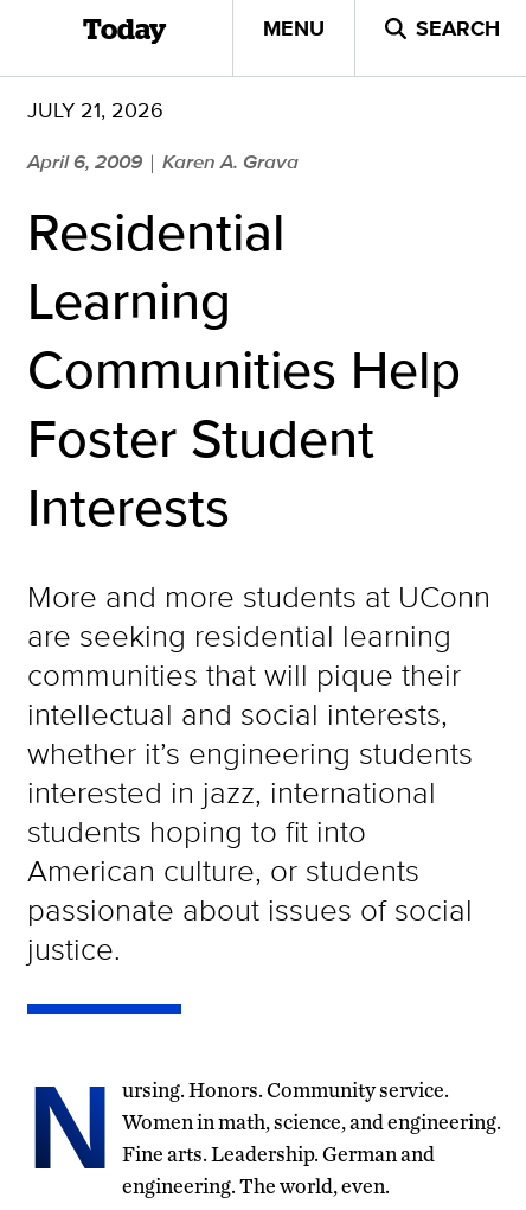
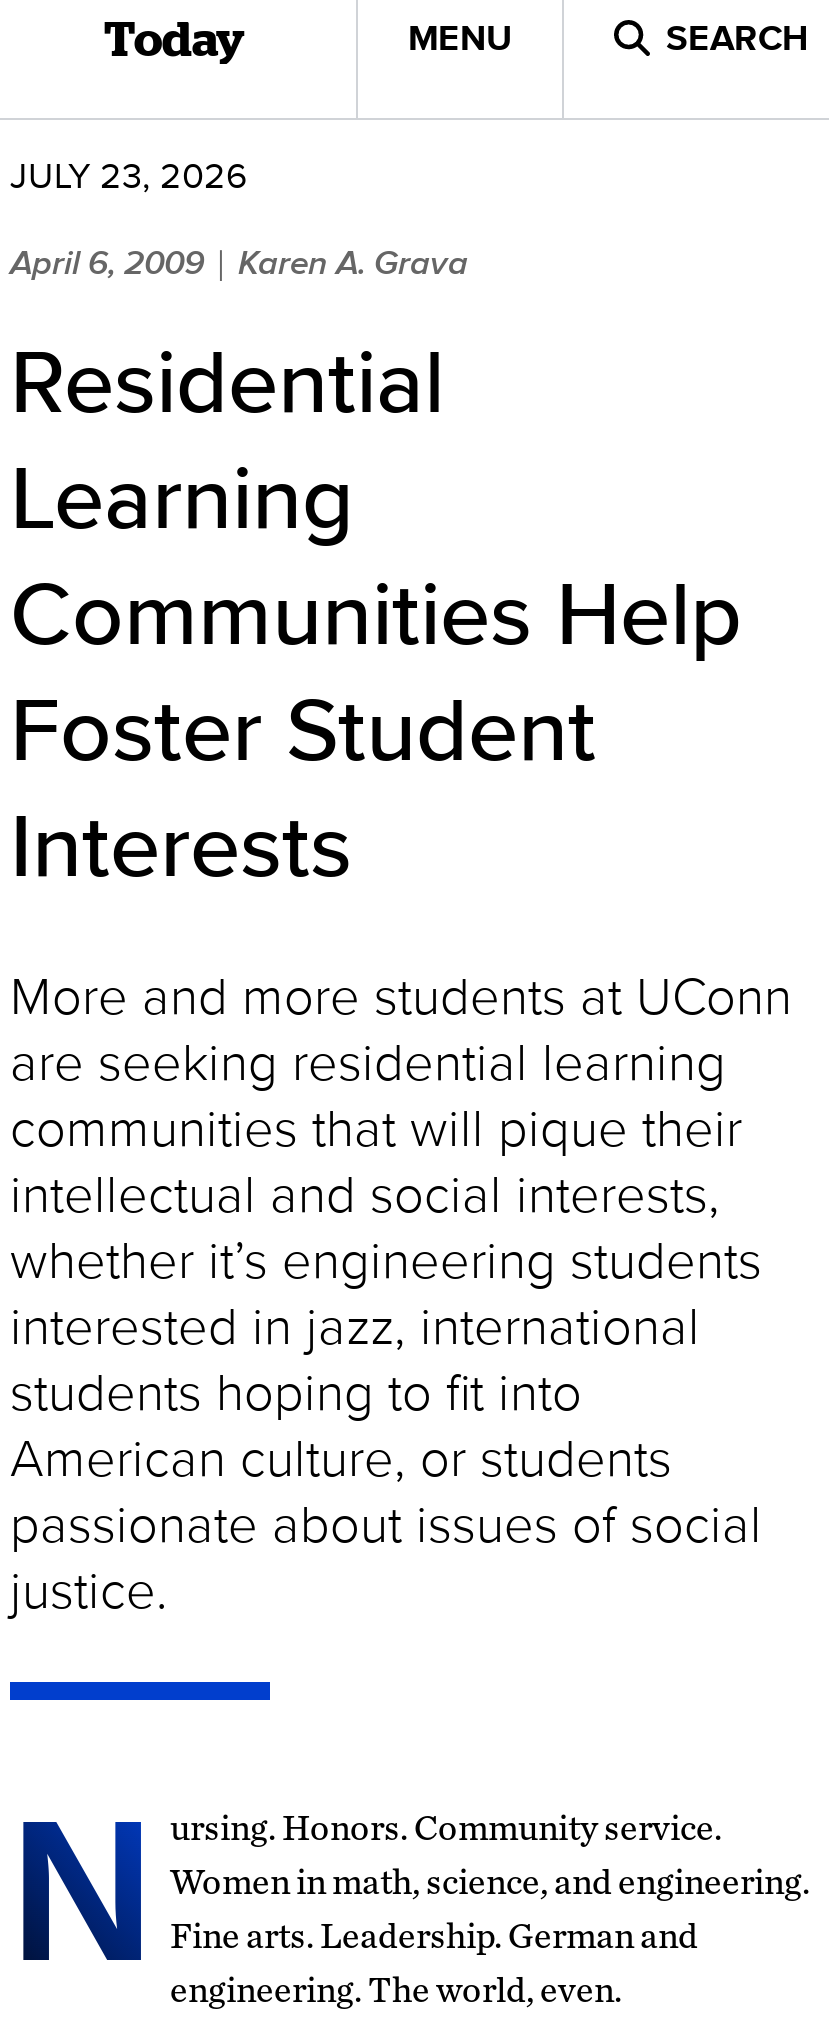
[27,95,163,125] JULY 21, 2026 -> [10,150,248,200] JULY 23, 2026

